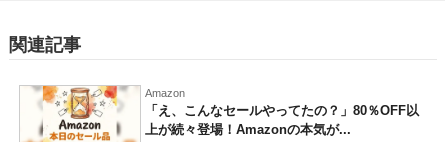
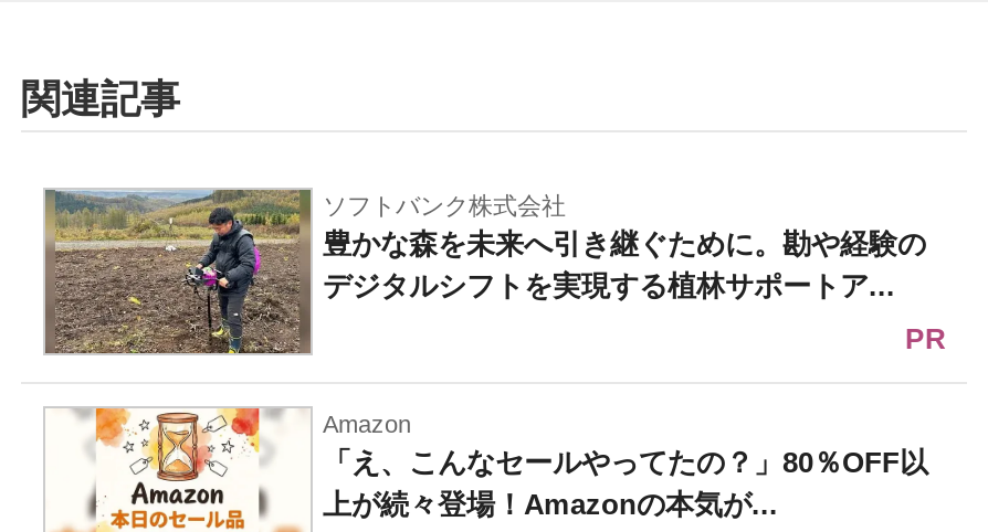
none -> [43,188,945,358] [image] | ソフトバンク株式会社 | 豊かな森を未来へ引き継ぐために。勘や経験の | デジタルシフトを実現する植林サポートア... | PR

